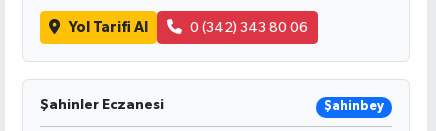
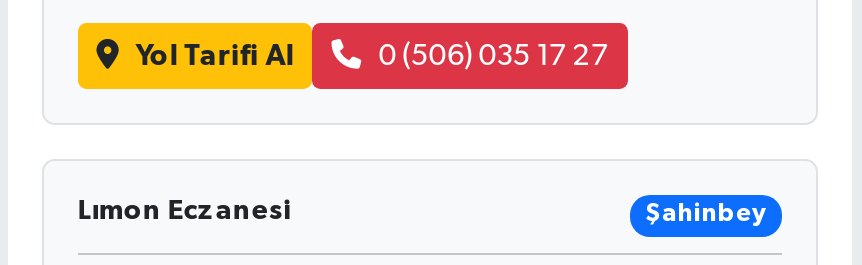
[190,20,308,35] 0 (342) 343 80 06 -> [378,40,608,70] 0 (506) 035 17 27
[40,98,164,112] Şahinler Eczanesi -> [78,197,292,225] Lımon Eczanesi

